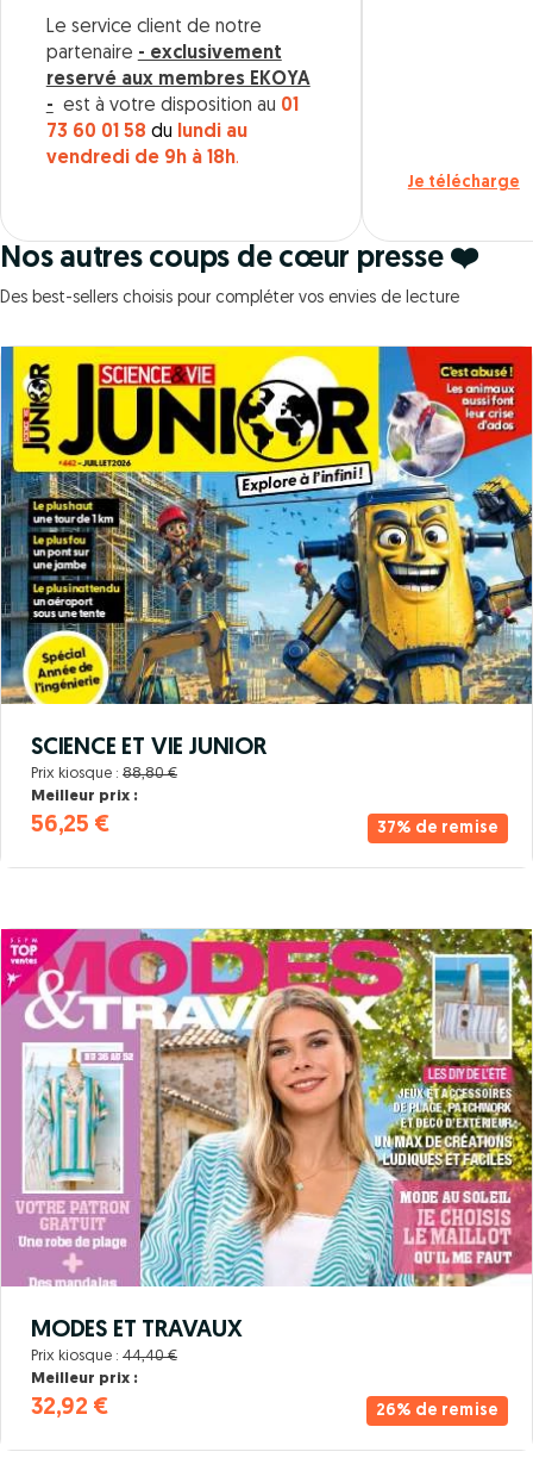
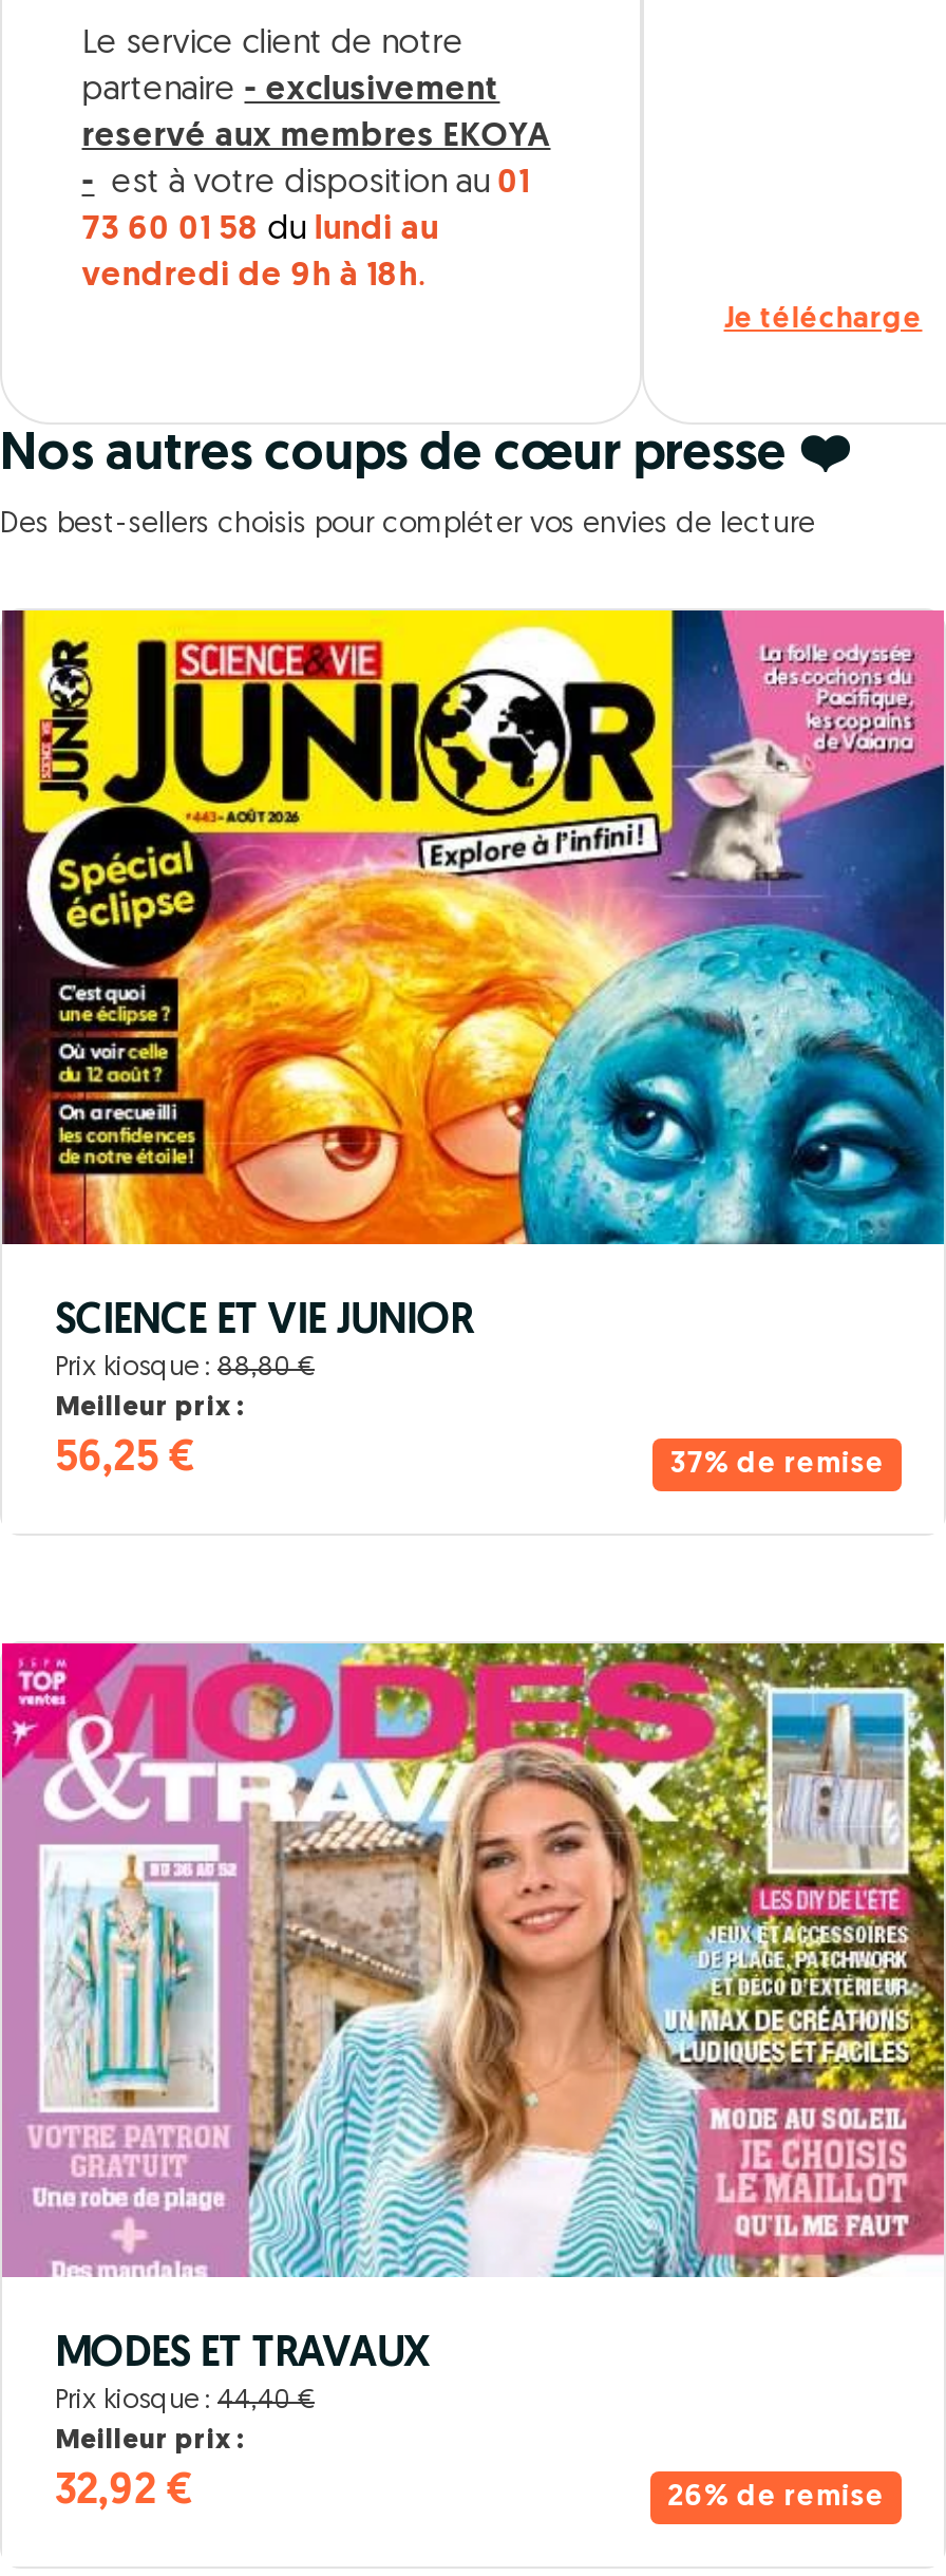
[4,345,529,705] [image] -> [6,608,940,1246] [image]

